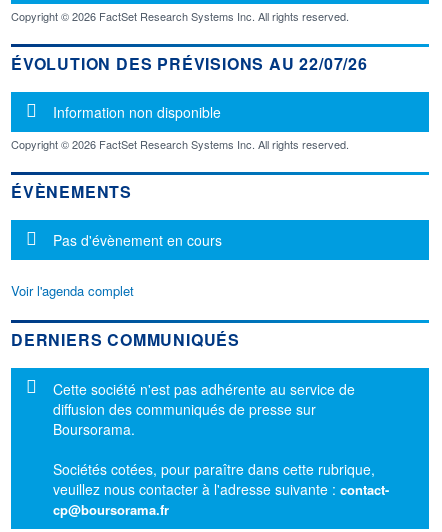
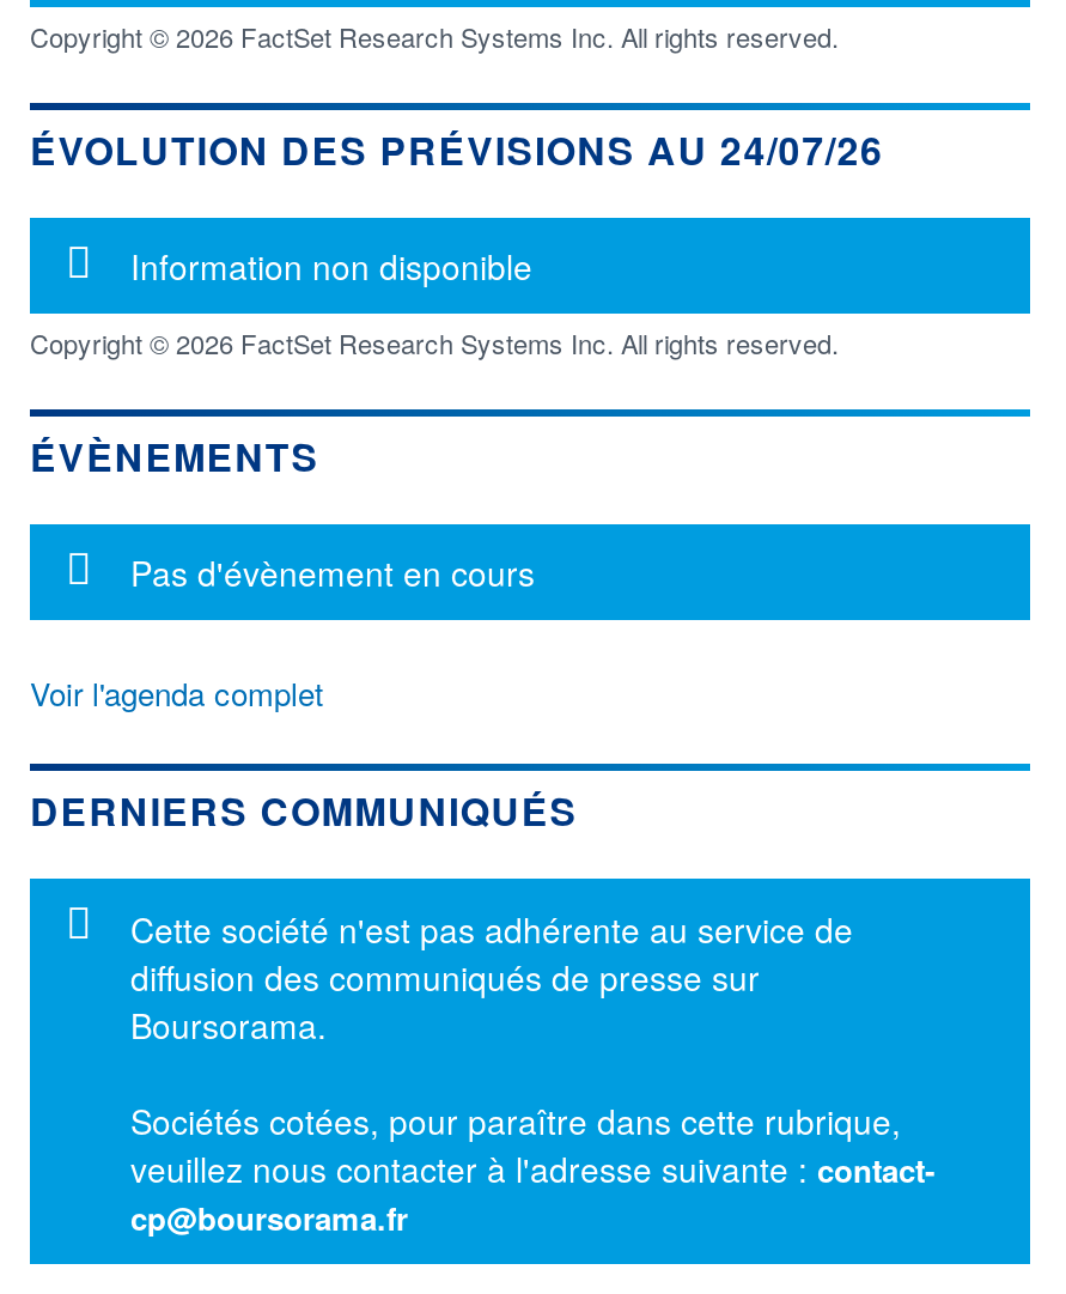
[11,52,368,75] ÉVOLUTION DES PRÉVISIONS AU 22/07/26 -> [30,122,884,177] ÉVOLUTION DES PRÉVISIONS AU 24/07/26

